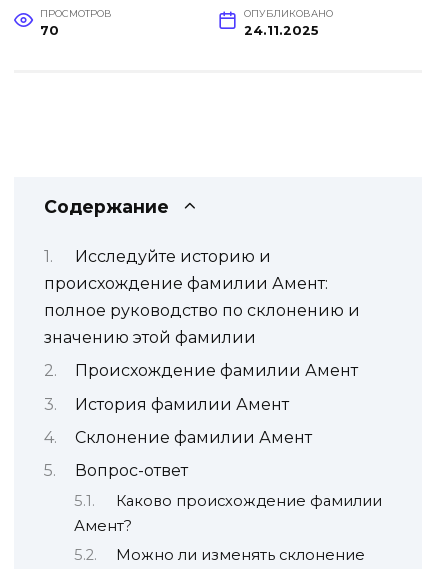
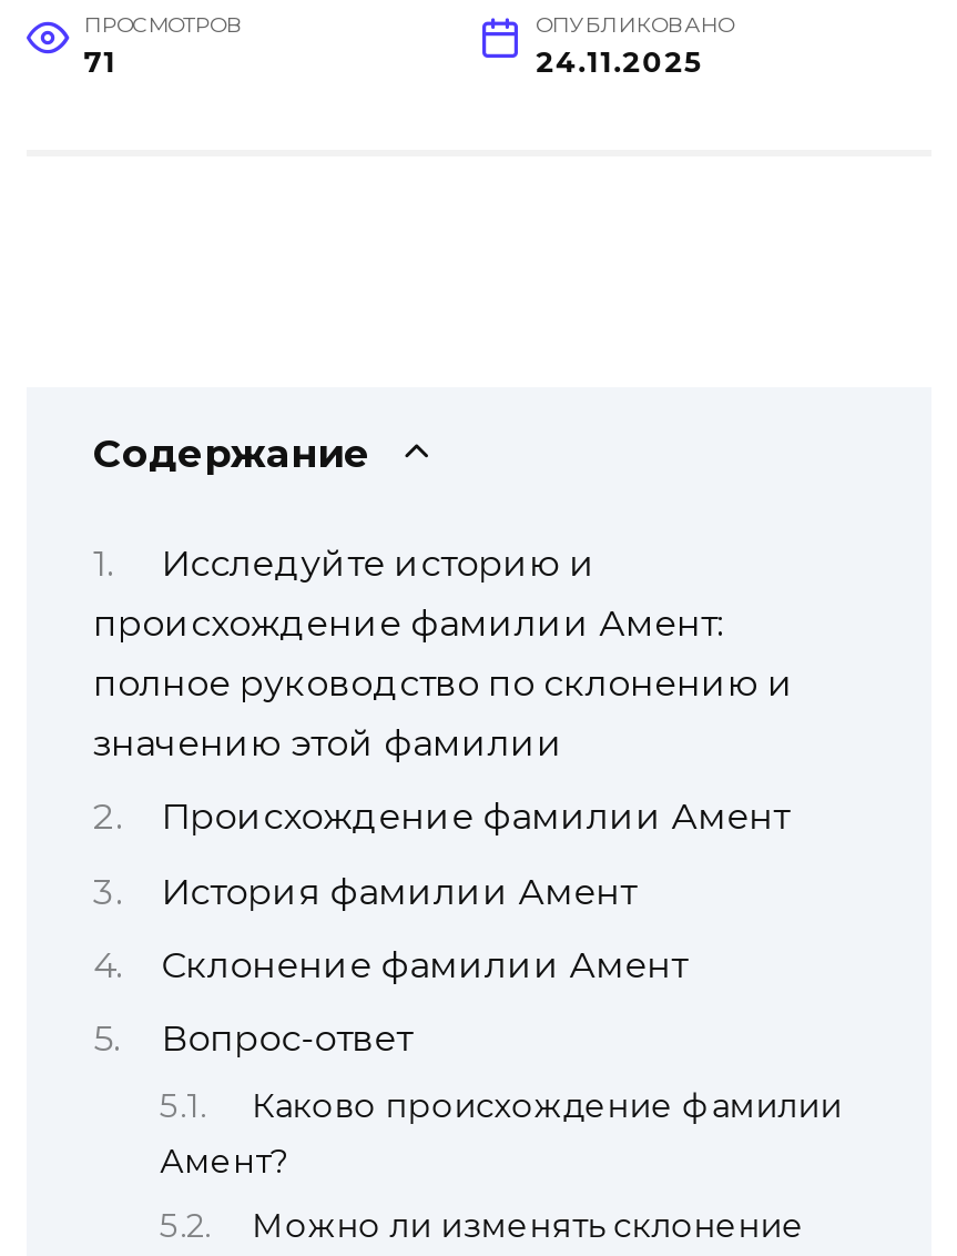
[40,23,59,38] 70 -> [83,46,117,80] 71

